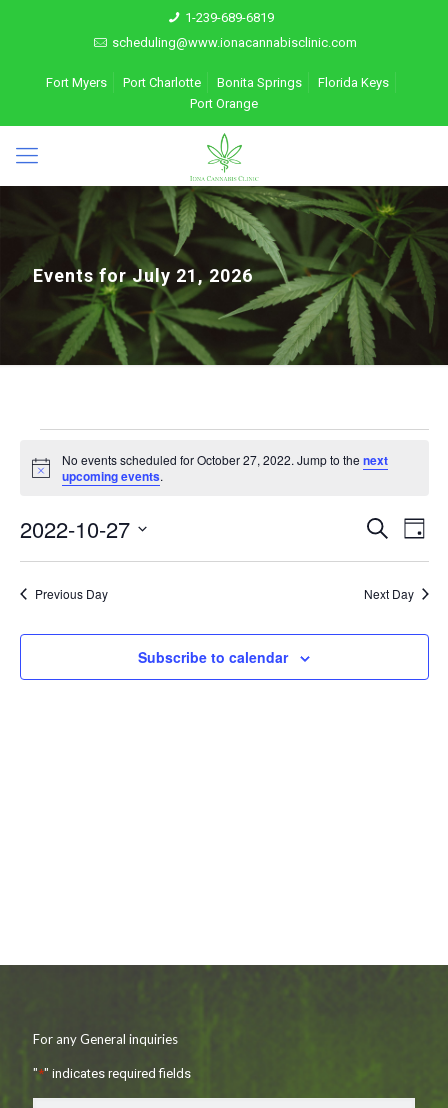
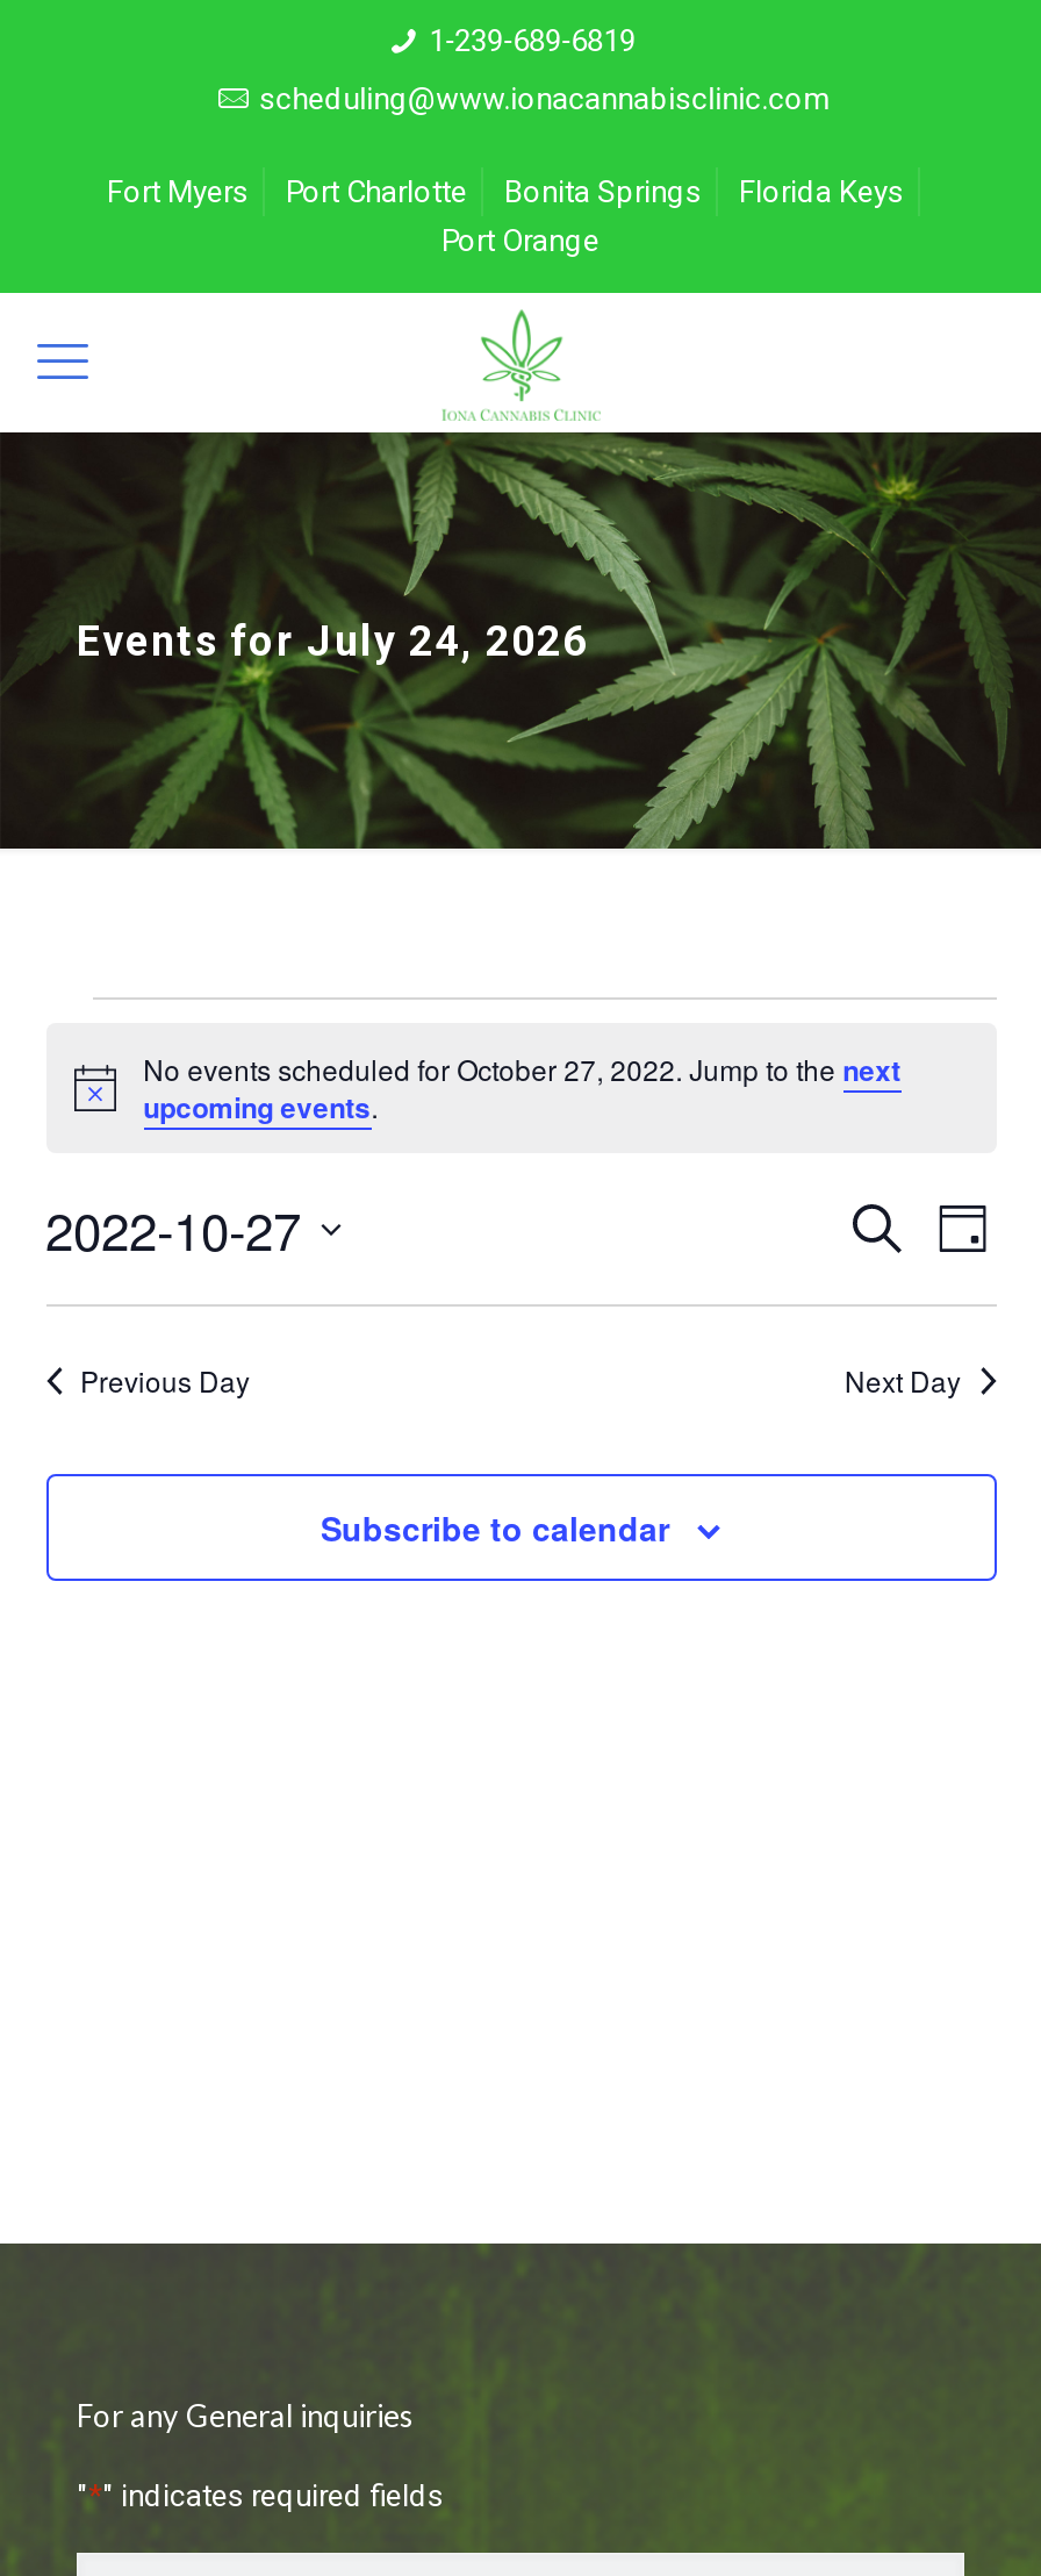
[33,265,253,286] Events for July 21, 2026 -> [77,616,588,665] Events for July 24, 2026

